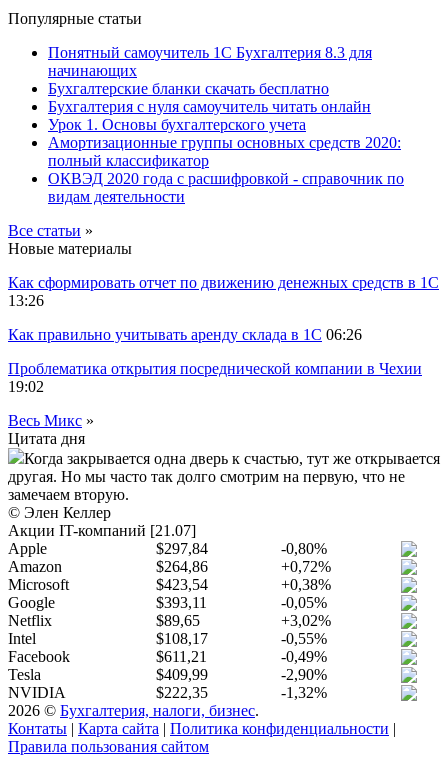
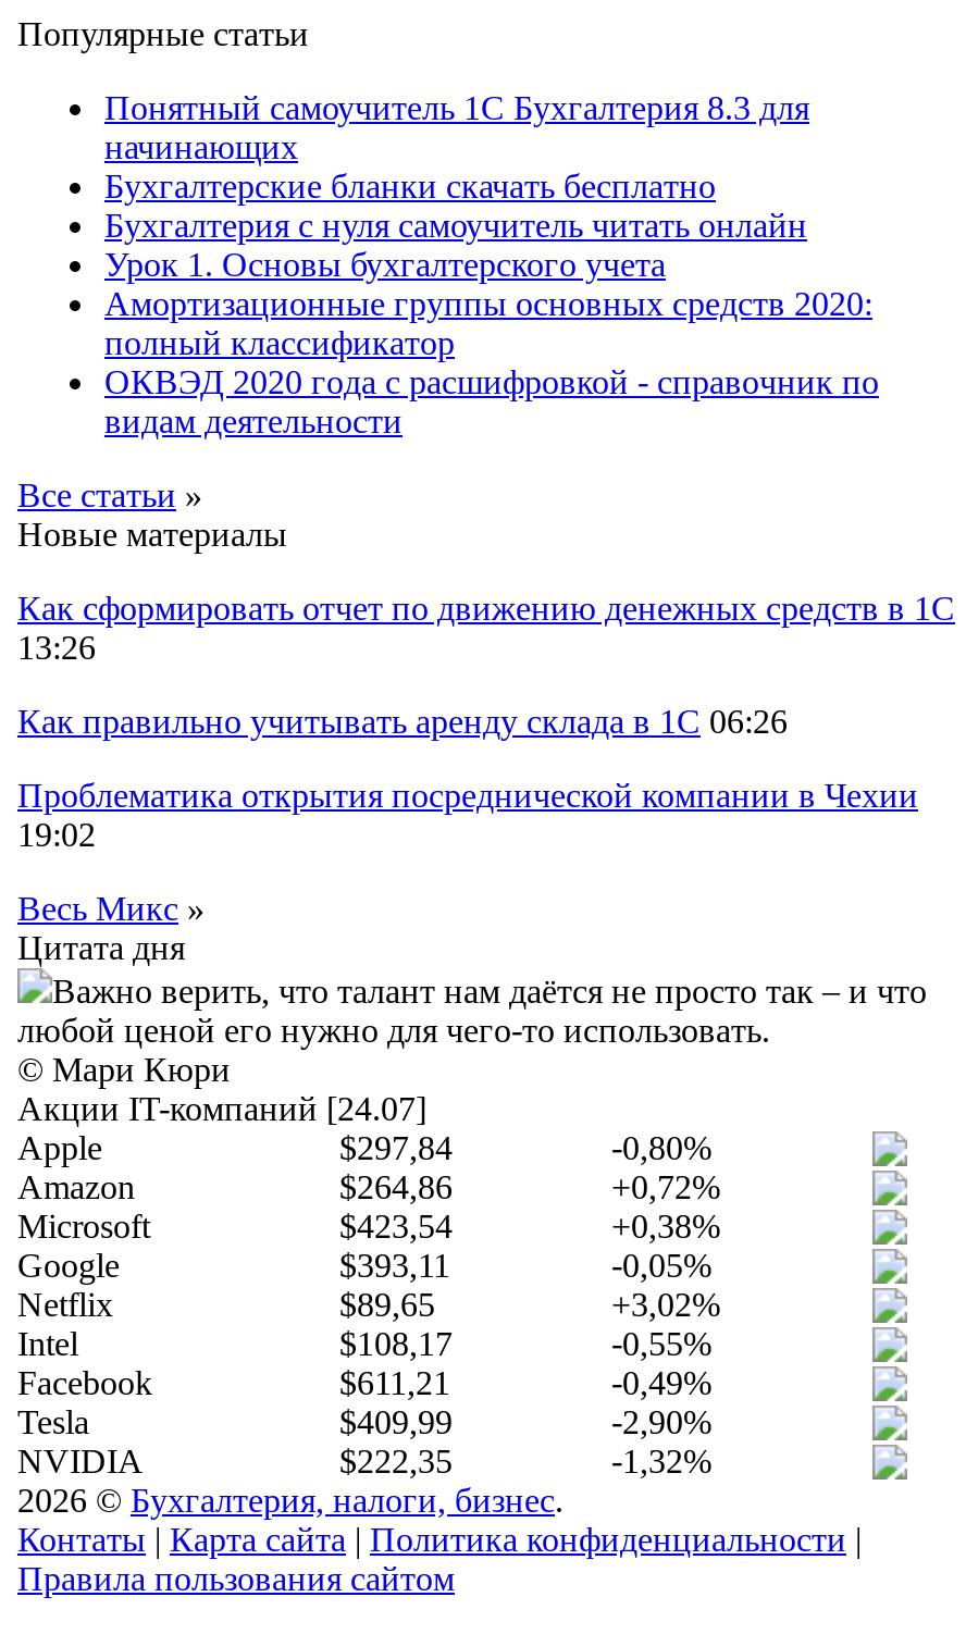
[8,450,440,539] Когда закрывается одна дверь к счастью, тут же открывается | другая. Но мы часто так долго смотрим на первую, что не | замечаем вторую. | © Элен Келлер | Акции IT-компаний [21.07] -> [17,972,927,1126] Важно верить, что талант нам даётся не просто так – и что | любой ценой его нужно для чего-то использовать. | © Мари Кюри | Акции IT-компаний [24.07]

